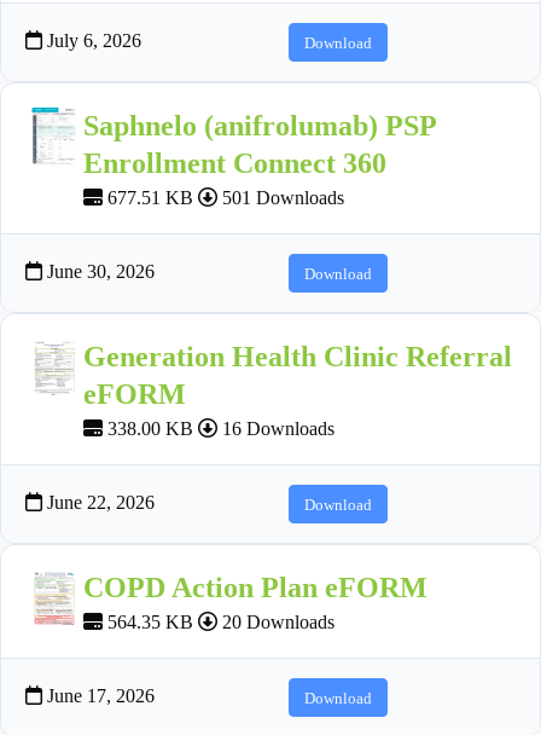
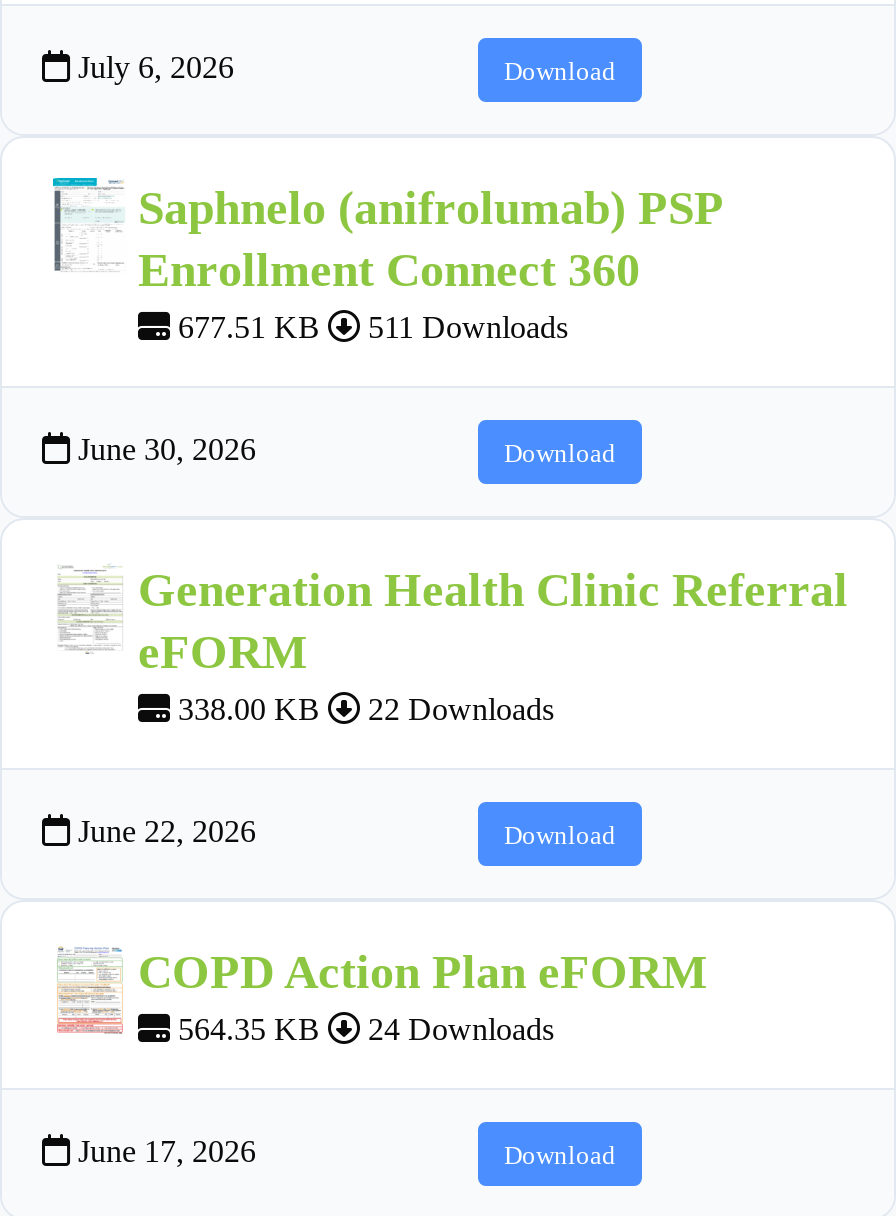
[103,188,344,208] 677.51 KB 501 Downloads -> [170,310,568,344] 677.51 KB 511 Downloads
[103,419,335,439] 338.00 KB 16 Downloads -> [170,692,554,726] 338.00 KB 22 Downloads
[103,612,335,632] 564.35 KB 20 Downloads -> [170,1012,554,1046] 564.35 KB 24 Downloads

